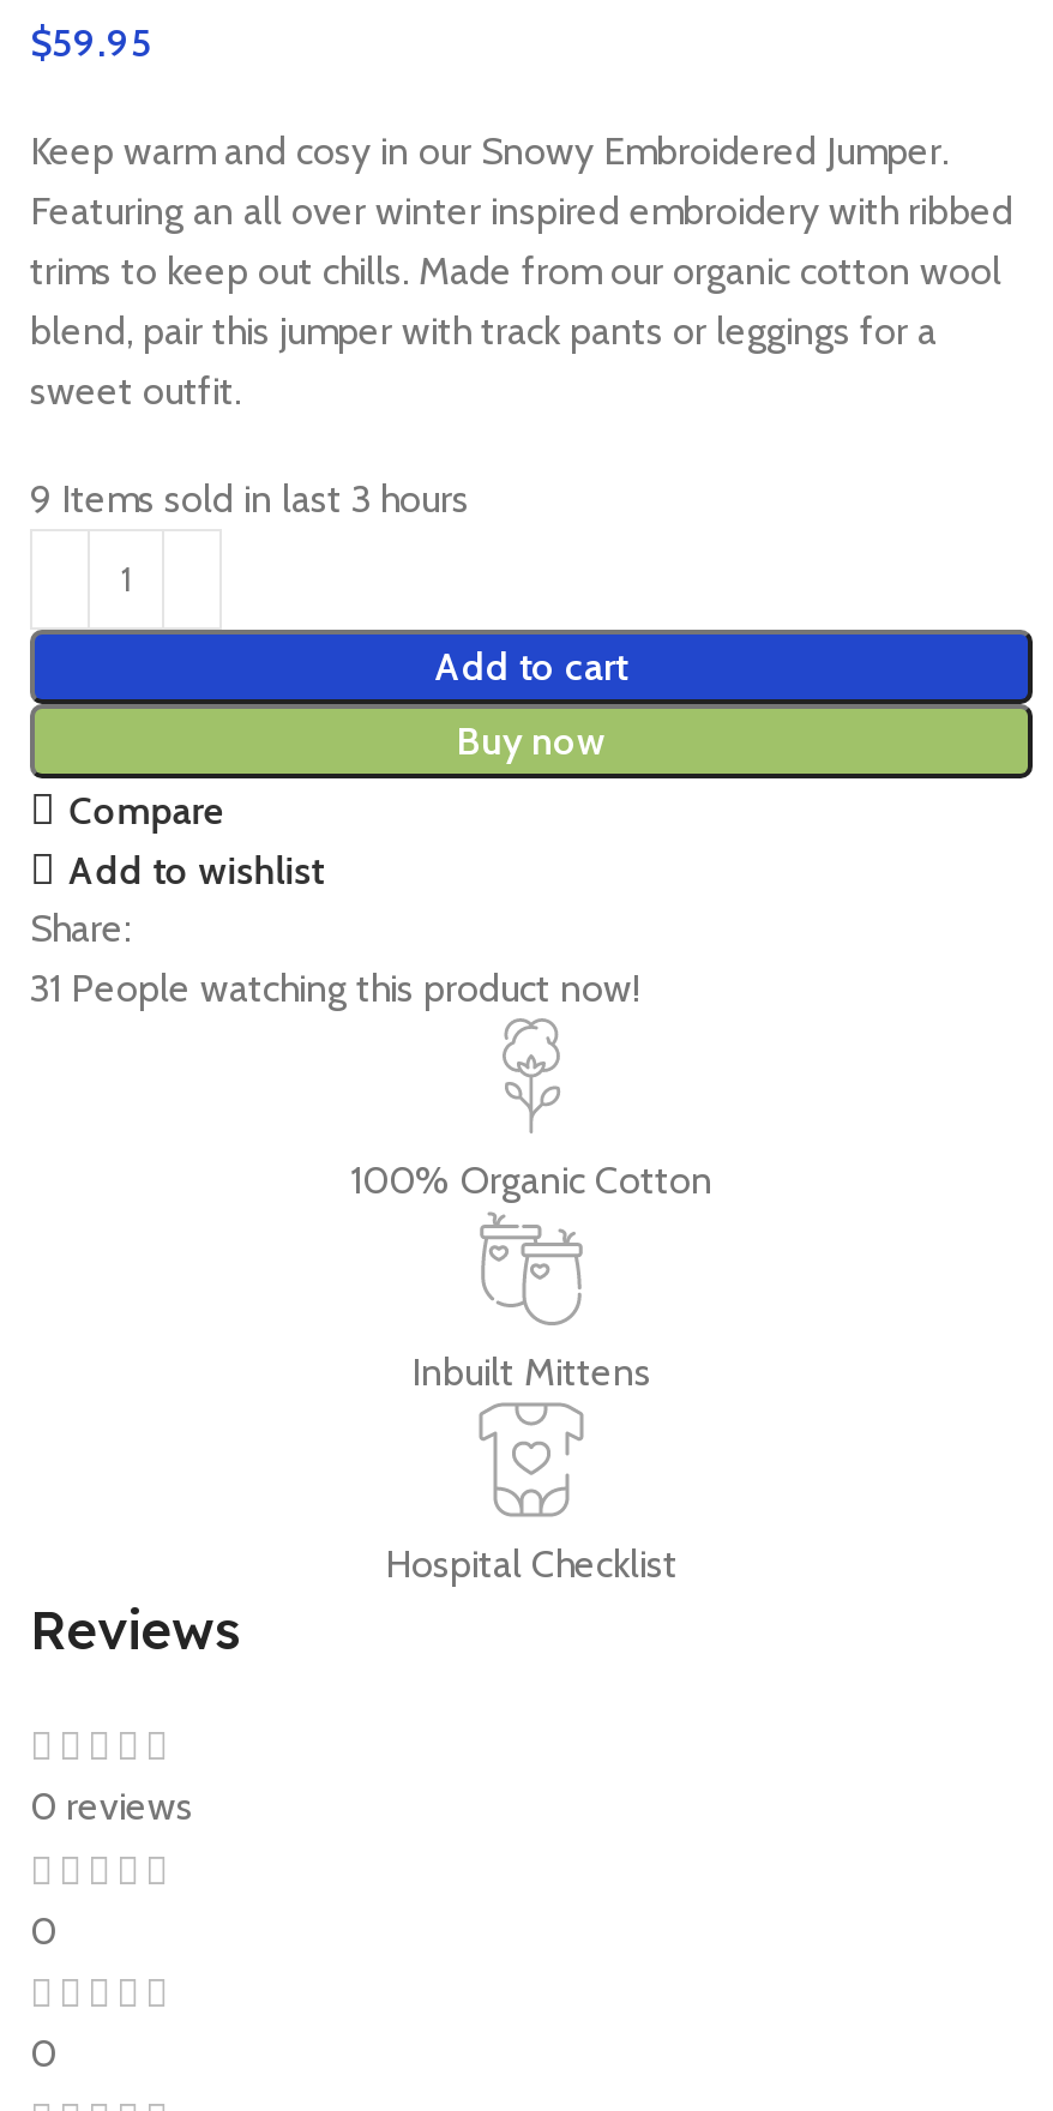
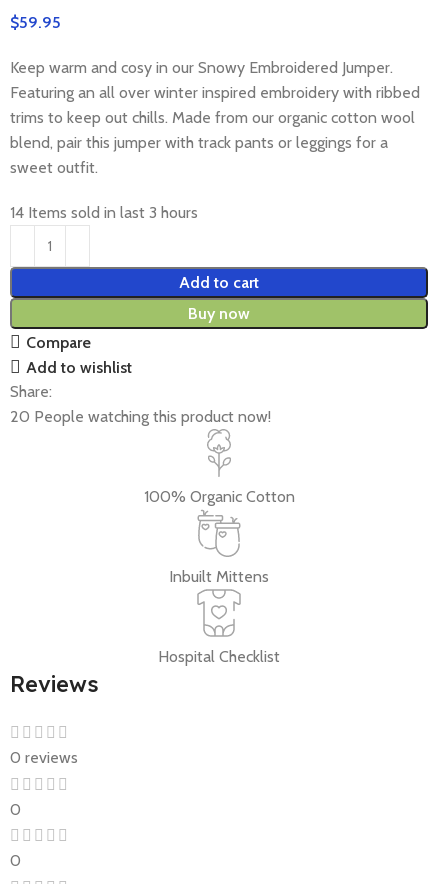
[30,475,469,521] 9 Items sold in last 3 hours -> [10,203,198,222] 14 Items sold in last 3 hours
[30,965,639,1010] 31 People watching this product now! -> [10,407,271,426] 20 People watching this product now!

